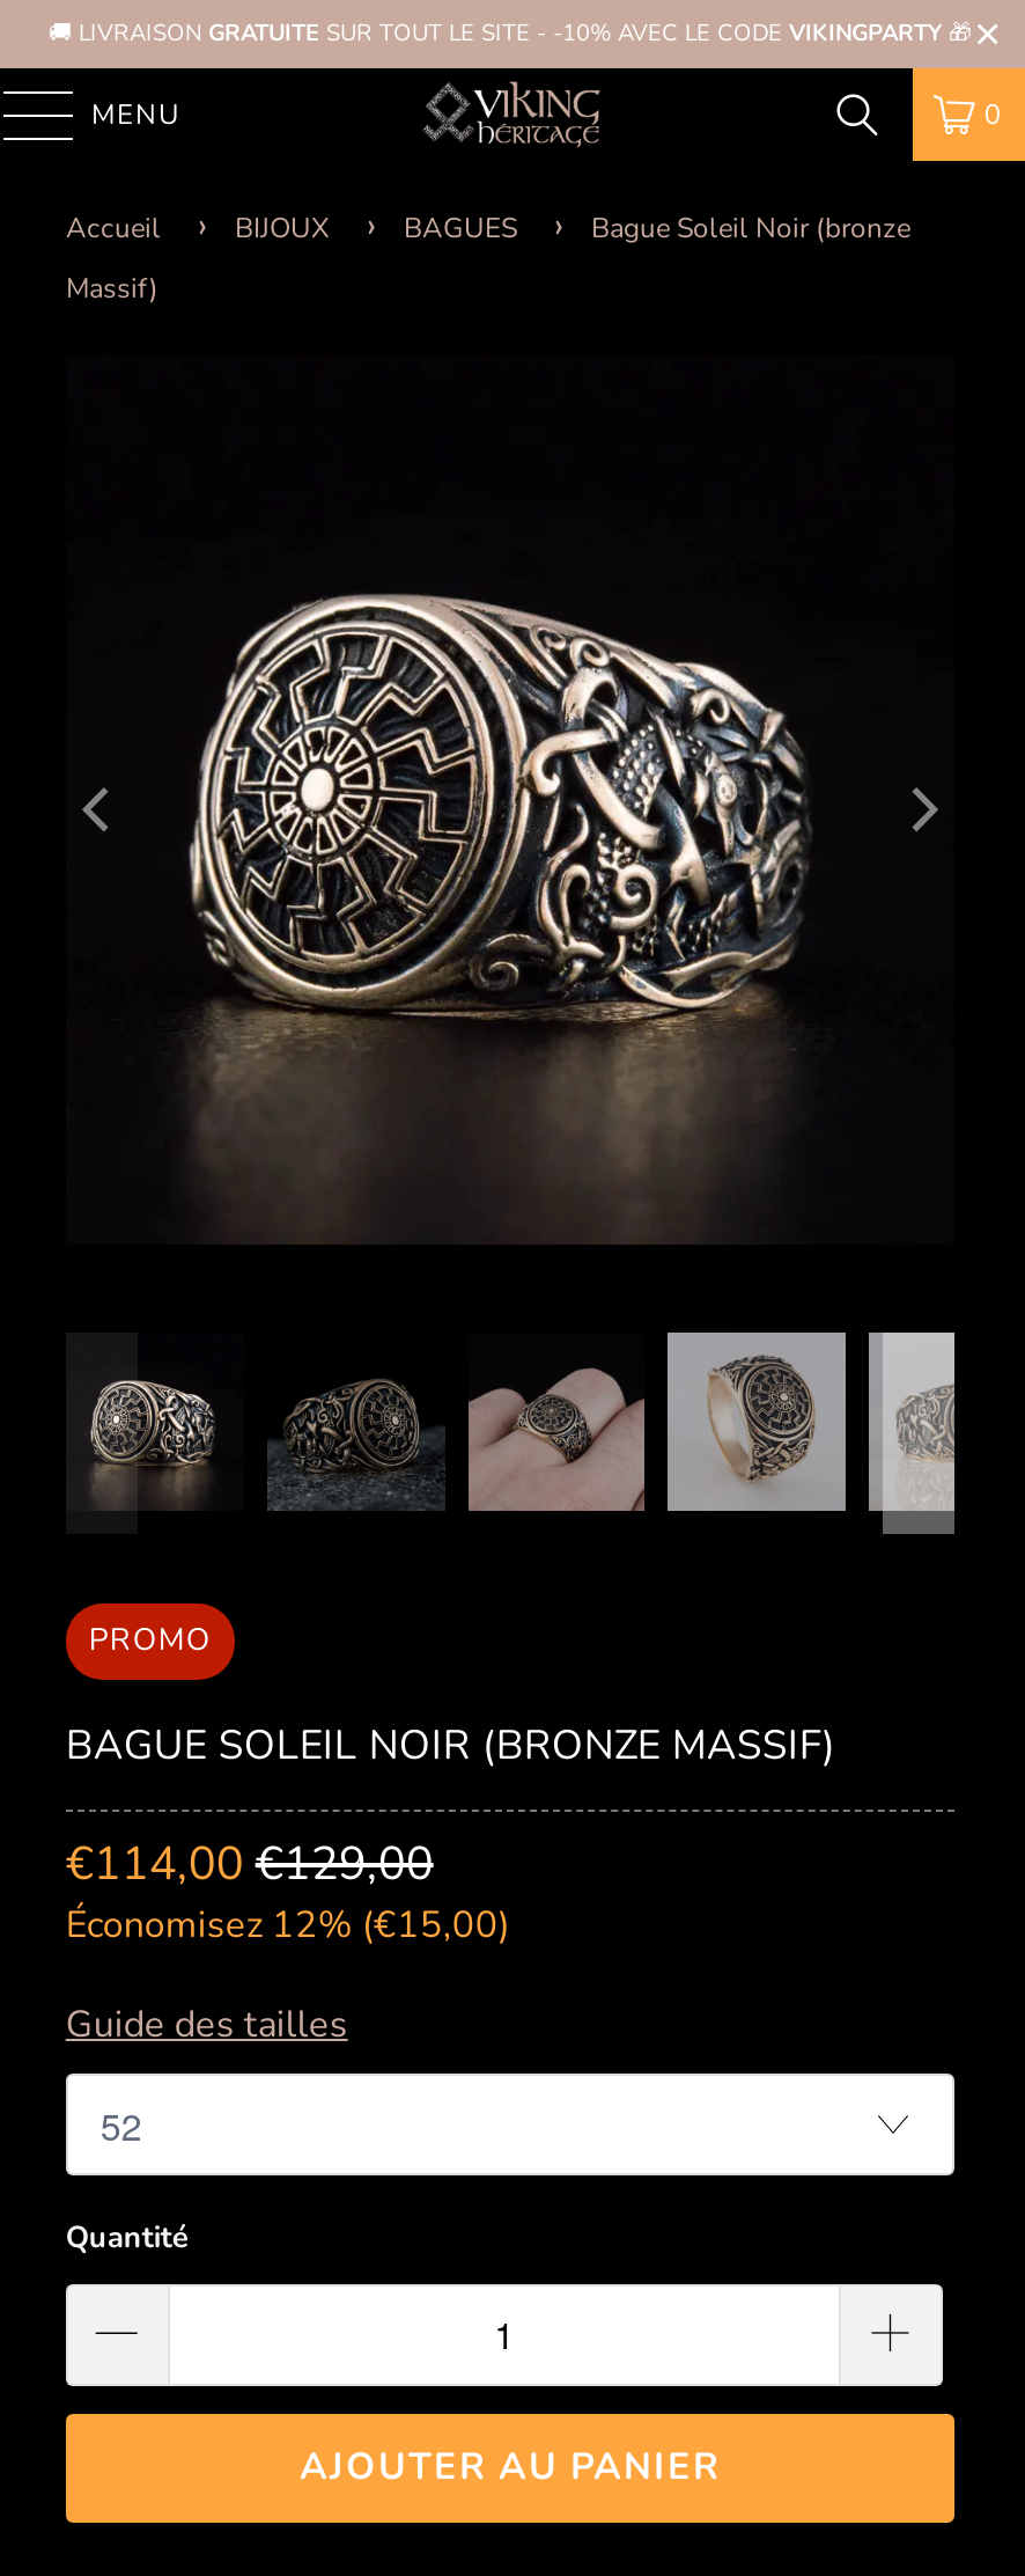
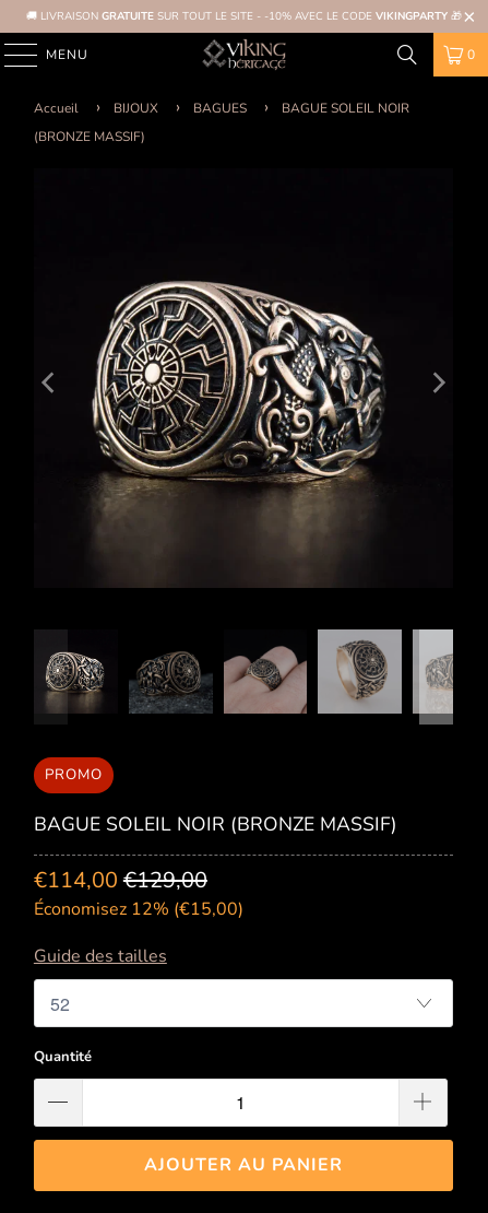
[591,210,910,247] Bague Soleil Noir (bronze -> [282,99,409,117] BAGUE SOLEIL NOIR
[66,270,158,307] Massif) -> [34,128,145,145] (BRONZE MASSIF)

